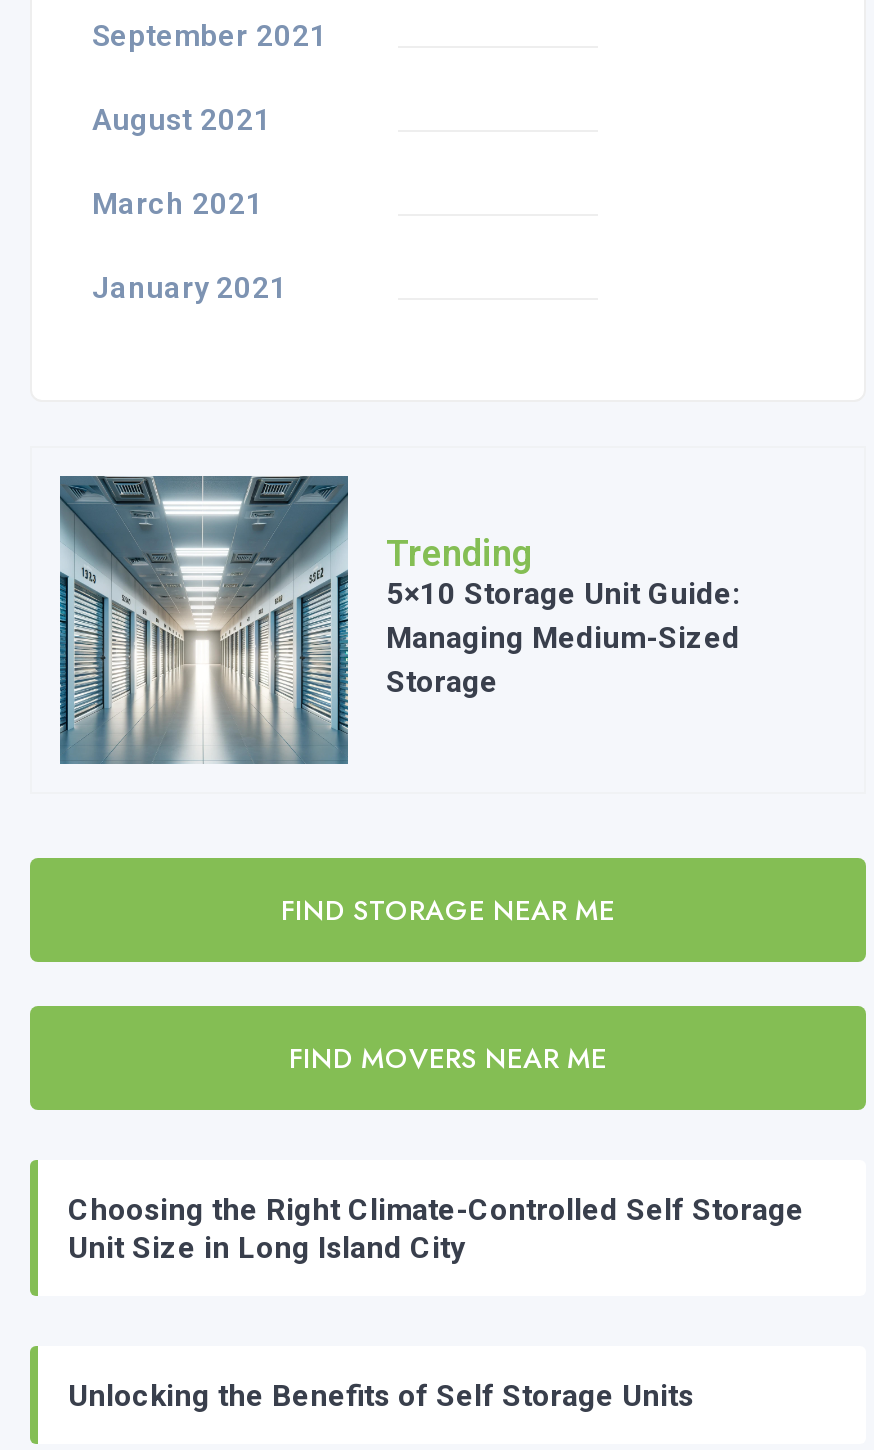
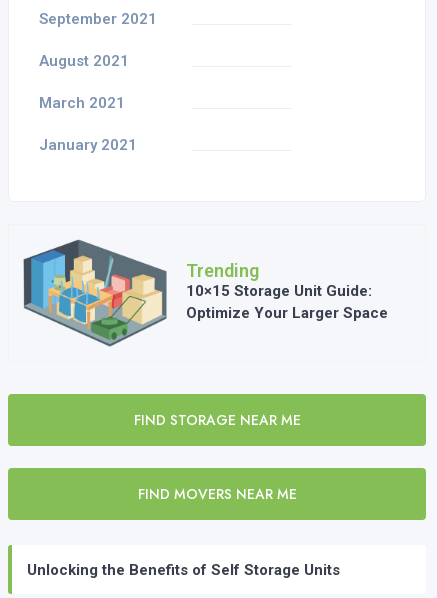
[58,474,740,766] [image] | 5×10 Storage Unit Guide: | Managing Medium-Sized | Storage -> [23,239,388,347] [image] | 10×15 Storage Unit Guide: | Optimize Your Larger Space
[68,1192,804,1266] Choosing the Right Climate-Controlled Self Storage | Unit Size in Long Island City -> none

